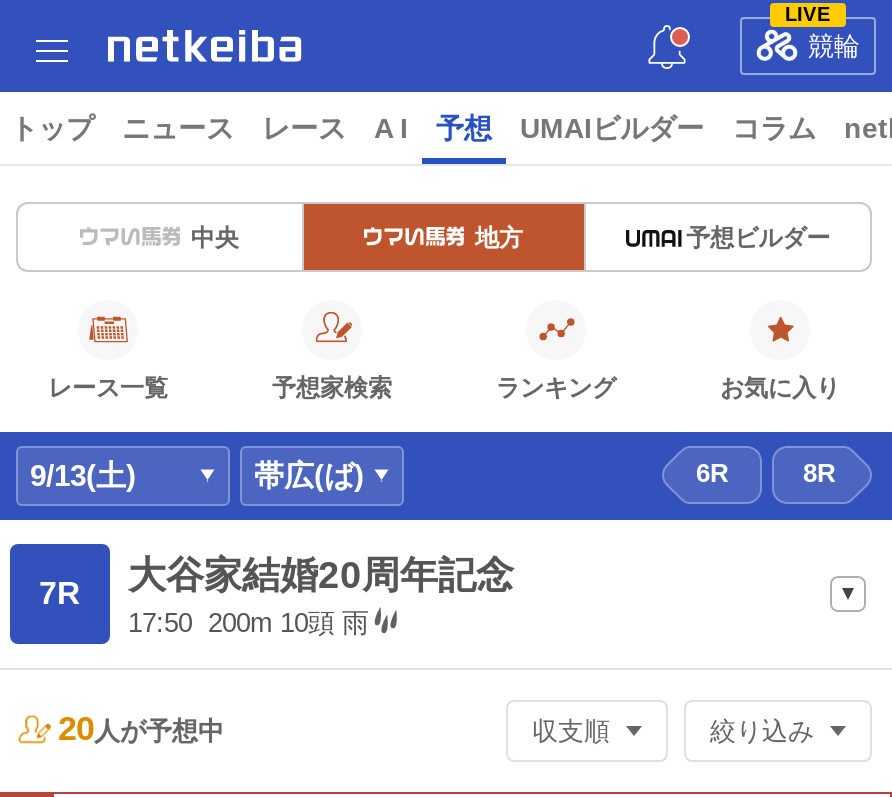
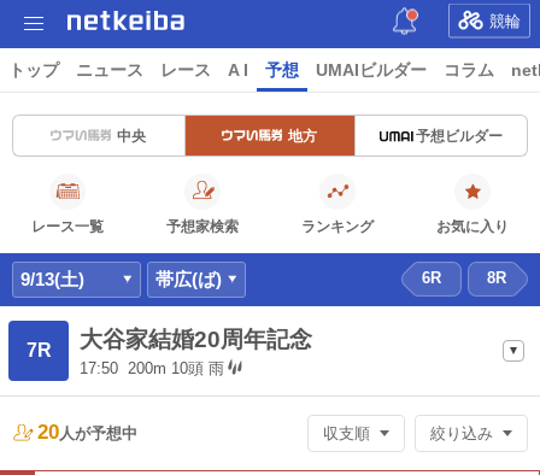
[785,3,831,25] LIVE -> none

